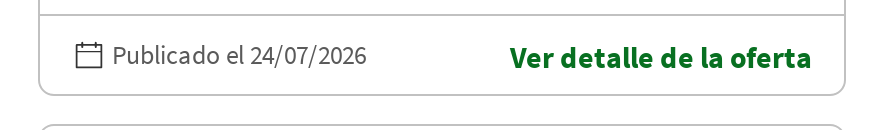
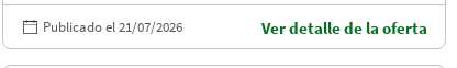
[112,37,366,71] Publicado el 24/07/2026 -> [43,17,182,36] Publicado el 21/07/2026

